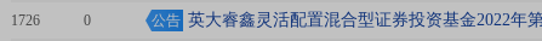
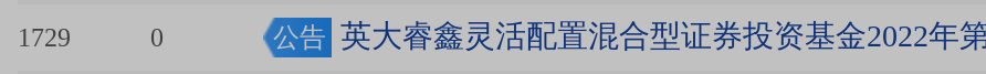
[11,12,40,29] 1726 -> [18,22,71,53] 1729

